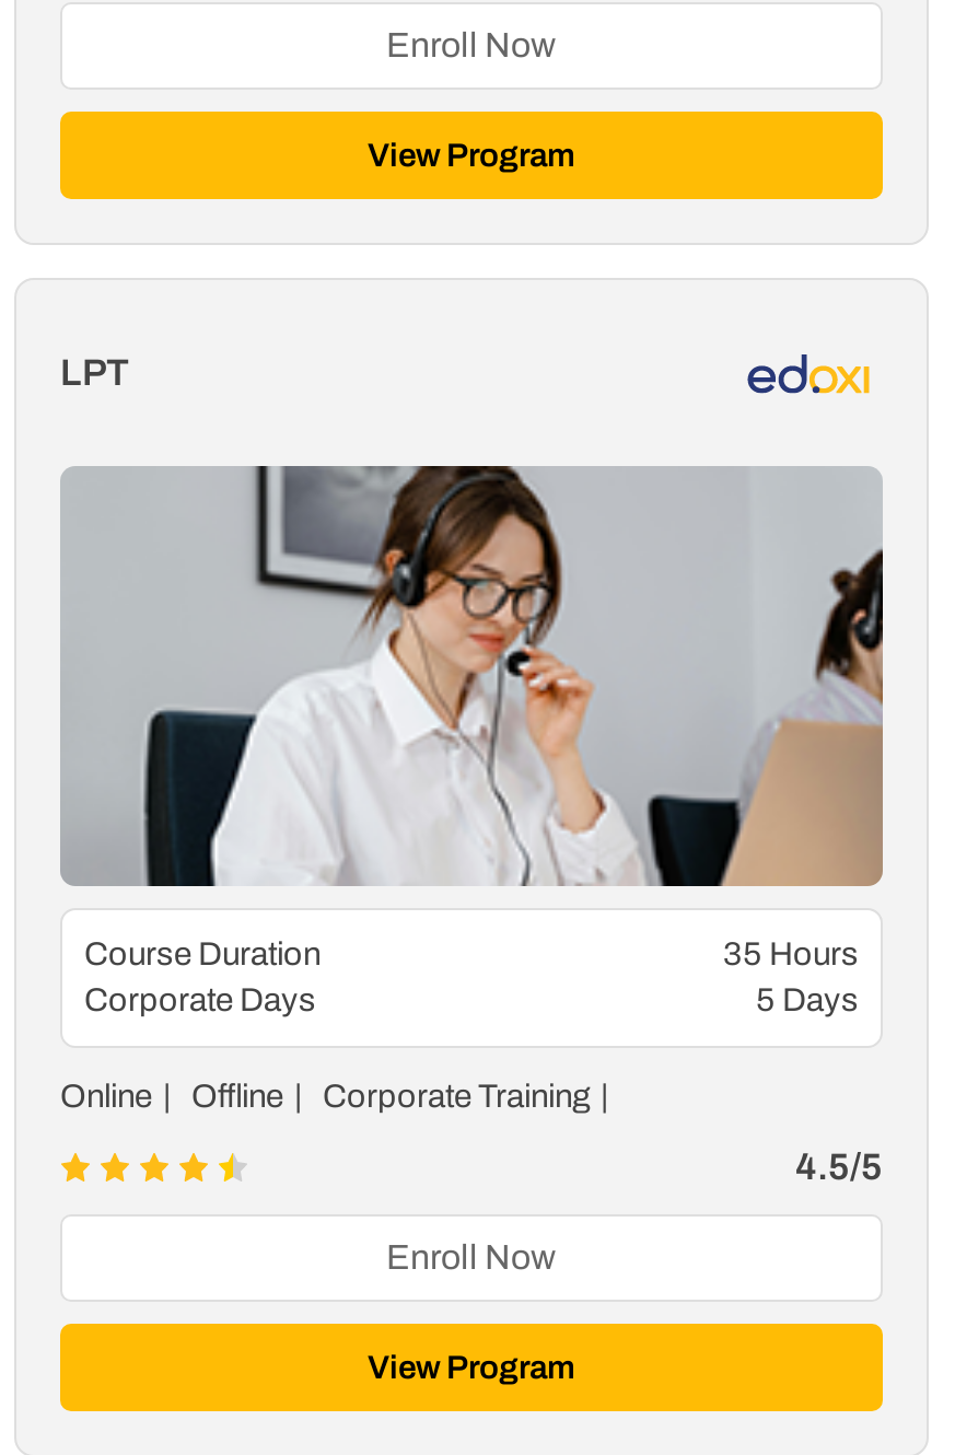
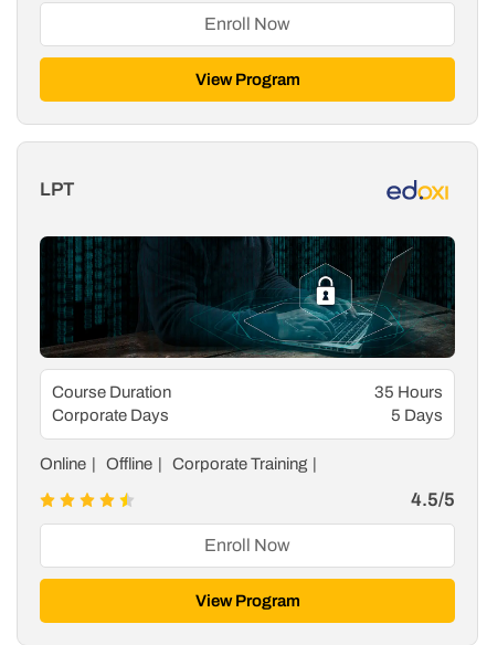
[60,466,885,886] [image] -> [39,235,456,359] [image]

